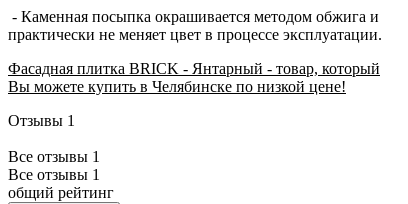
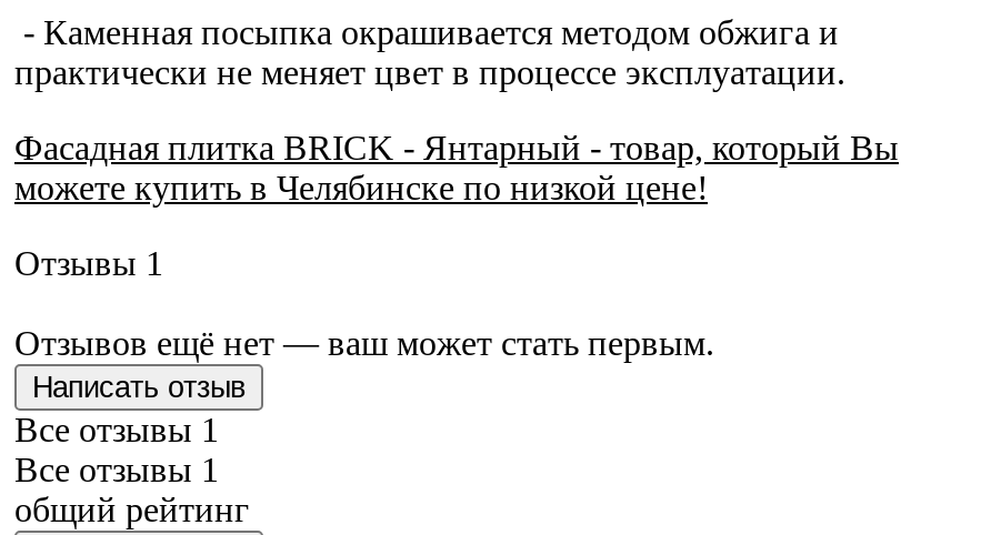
none -> [14,325,714,405] Отзывов ещё нет — ваш может стать первым. | Написать отзыв

